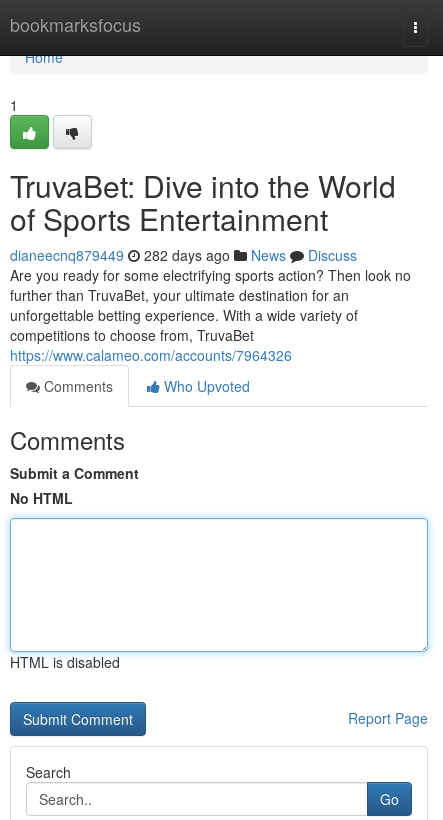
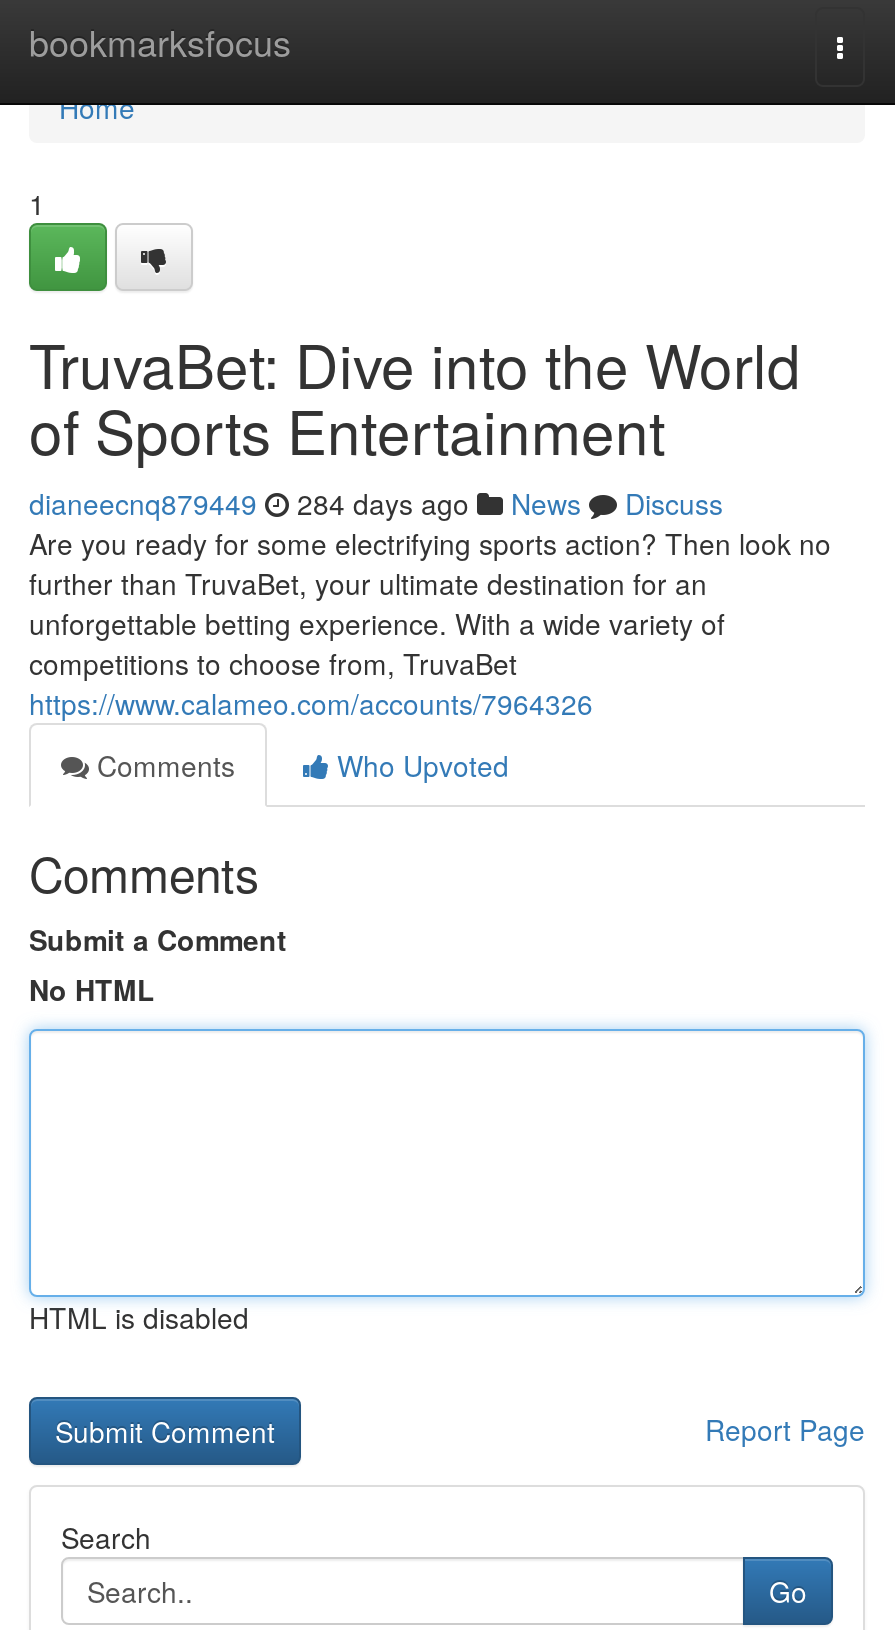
[10,245,357,265] dianeecnq879449 282 days ago News Discuss -> [29,483,723,523] dianeecnq879449 284 days ago News Discuss

